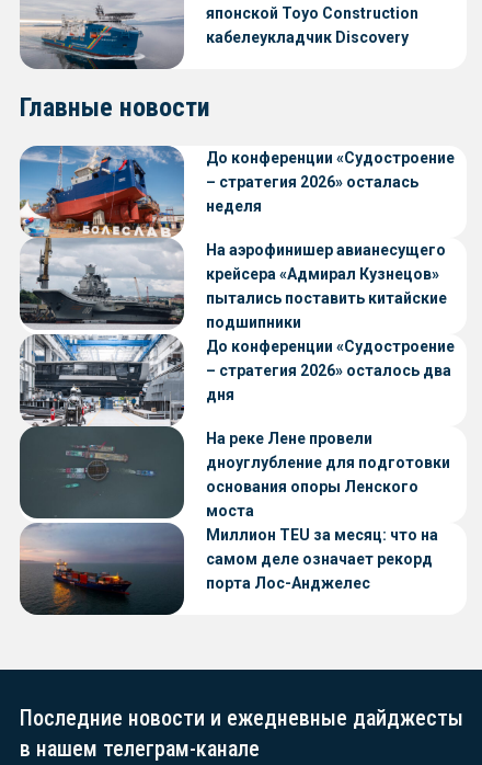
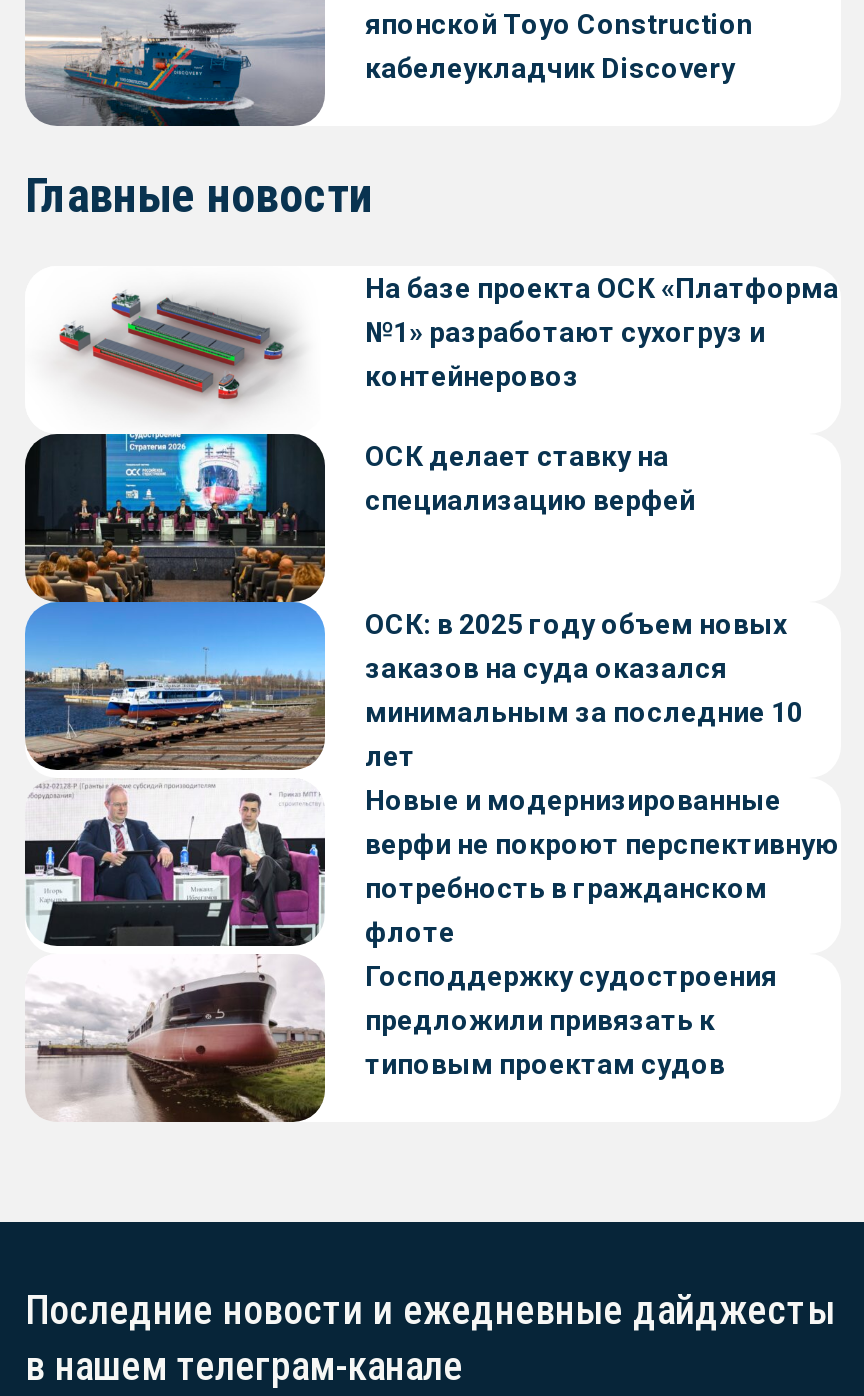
[19,145,455,616] [image] | До конференции «Судостроение | – стратегия 2026» осталась | неделя -> [23,266,839,1124] [image] | На базе проекта ОСК «Платформа | №1» разработают сухогруз и | контейнеровоз
[206,241,455,403] На аэрофинишер авианесущего | крейсера «Адмирал Кузнецов» | пытались поставить китайские | подшипники | До конференции «Судостроение | – стратегия 2026» осталось два | дня -> [365,440,695,516] ОСК делает ставку на | специализацию верфей
[206,430,450,592] На реке Лене провели | дноуглубление для подготовки | основания опоры Ленского | моста | Миллион TEU за месяц: что на | самом деле означает рекорд | порта Лос-Анджелес -> [365,608,839,1080] ОСК: в 2025 году объем новых | заказов на суда оказался | минимальным за последние 10 | лет | Новые и модернизированные | верфи не покроют перспективную | потребность в гражданском | флоте | Господдержку судостроения | предложили привязать к | типовым проектам судов

